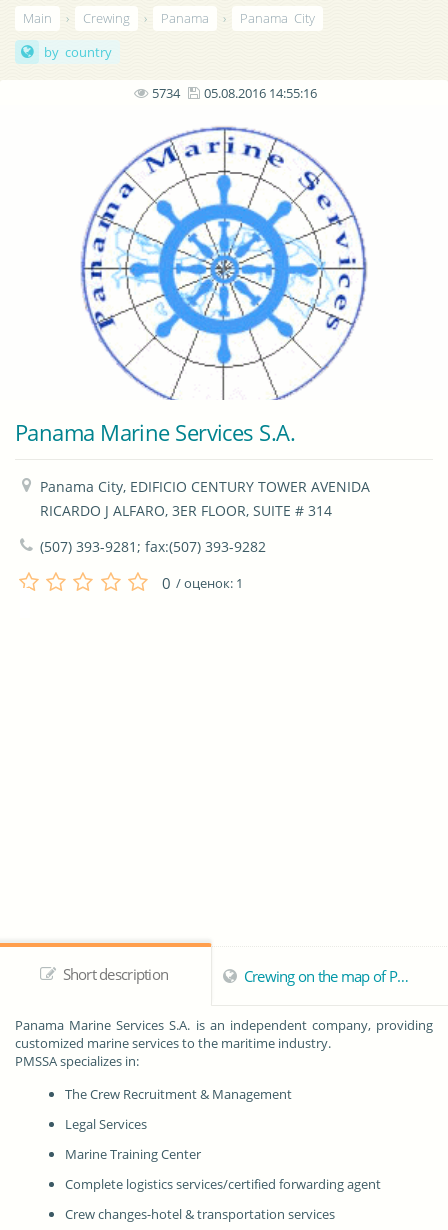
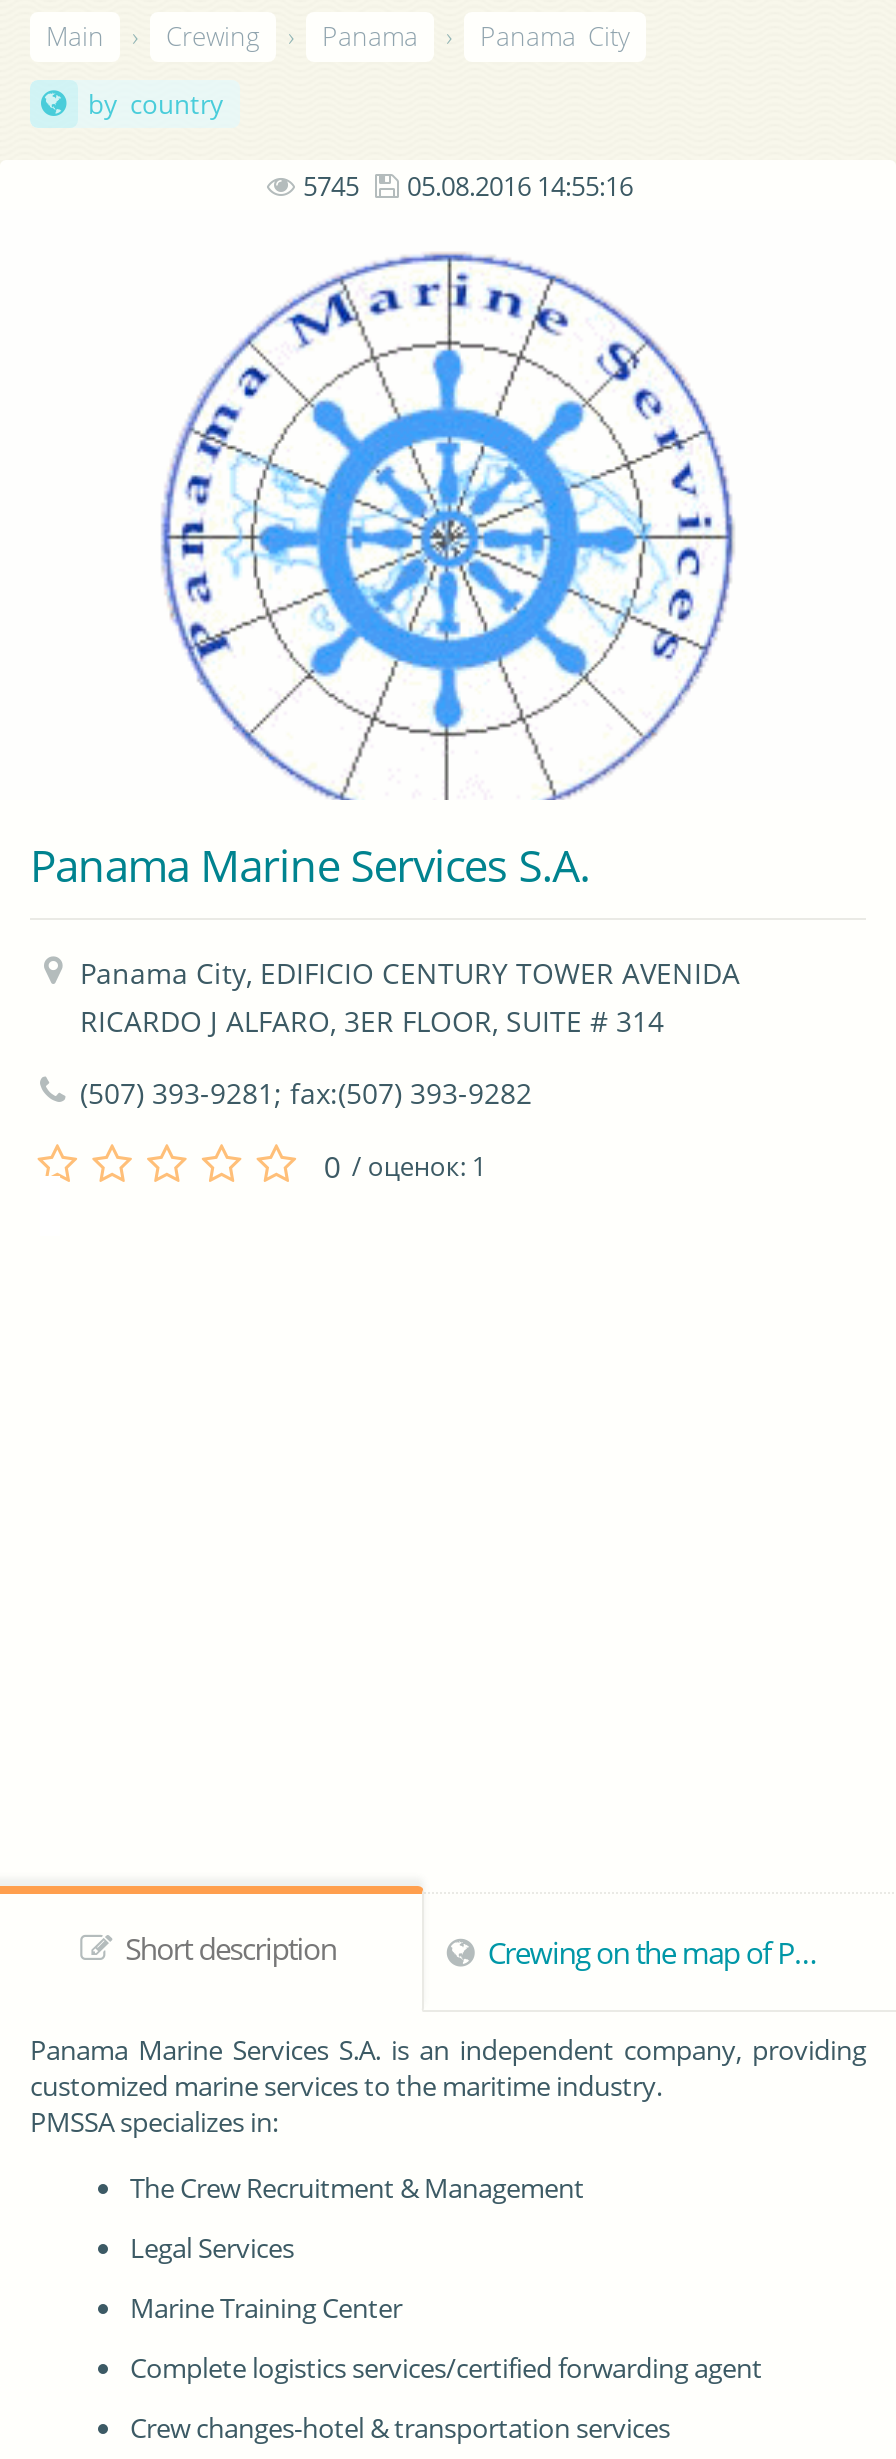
[151,84,316,102] 5734 05.08.2016 14:55:16 -> [303,168,633,204] 5745 05.08.2016 14:55:16

